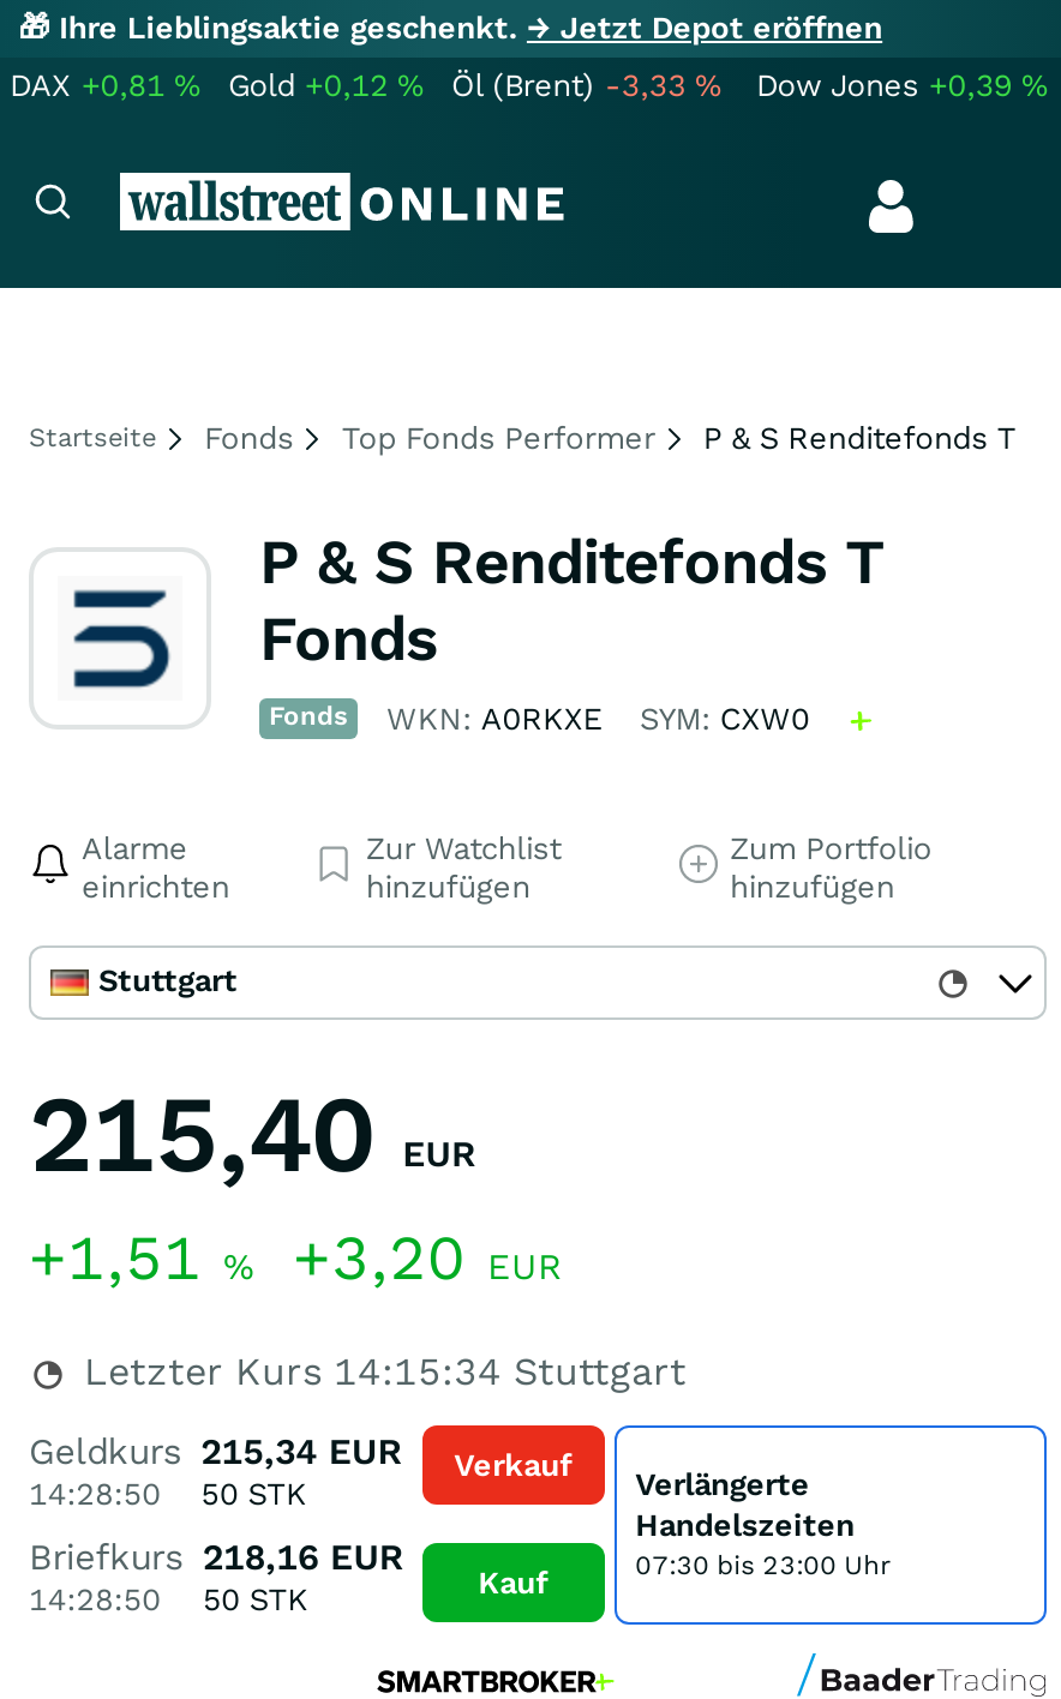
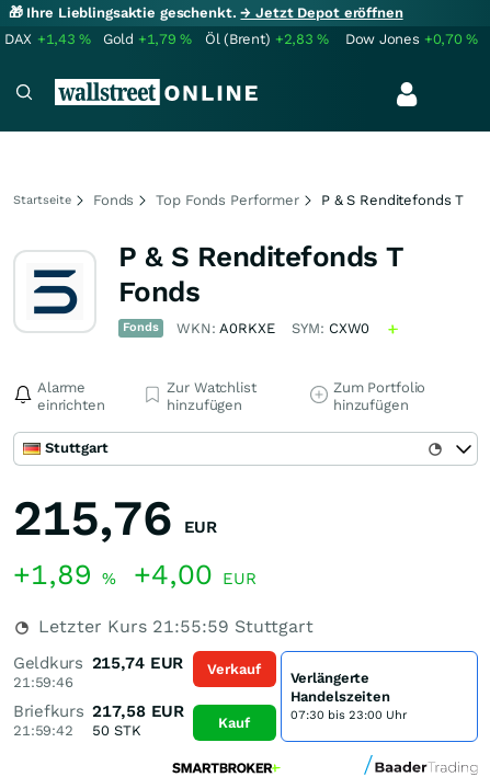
[10,67,200,103] DAX +0,81% -> [4,31,91,47] DAX +1,43%
[228,67,423,103] Gold +0,12% -> [103,31,192,47] Gold +1,79%
[451,67,721,103] Öl (Brent) -3,33% -> [205,31,329,47] Öl (Brent) +2,83%
[756,67,1047,103] Dow Jones +0,39% -> [345,31,478,47] Dow Jones +0,70%
[29,1070,475,1197] 215,40 EUR -> [13,489,217,547] 215,76 EUR
[29,1221,562,1293] +1,51% +3,20 EUR -> [13,558,257,591] +1,89% +4,00 EUR
[72,1349,687,1394] Letzter Kurs 14:15:34 Stuttgart -> [33,616,314,637] Letzter Kurs 21:55:59 Stuttgart
[201,1430,401,1512] 215,34 EUR | 50 STK -> [92,653,183,673] 215,74 EUR
[29,1476,161,1512] 14:28:50 -> [13,674,73,690] 21:59:46
[29,1536,402,1579] Briefkurs 218,16 EUR -> [13,701,184,721] Briefkurs 217,58 EUR
[29,1581,308,1617] 14:28:50 50 STK -> [13,722,141,739] 21:59:42 50 STK

